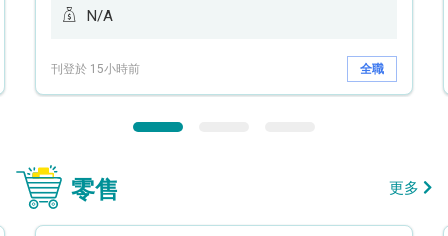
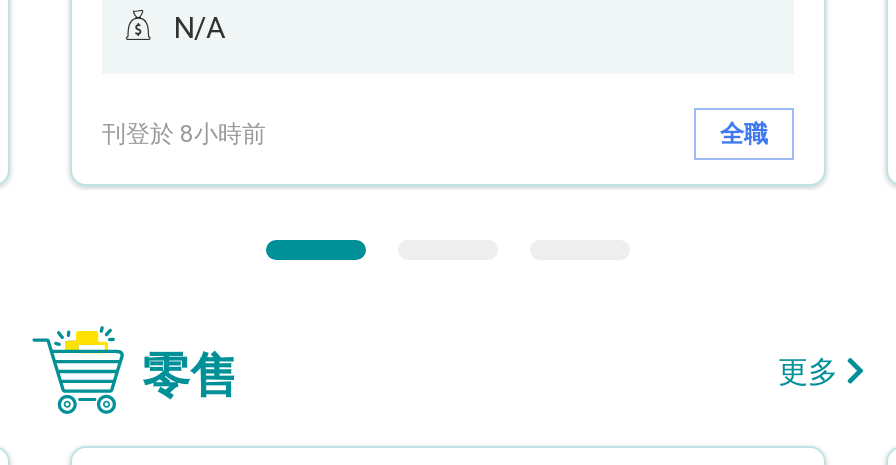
[51,61,140,75] 刊登於 15小時前 -> [102,119,266,147] 刊登於 8小時前

